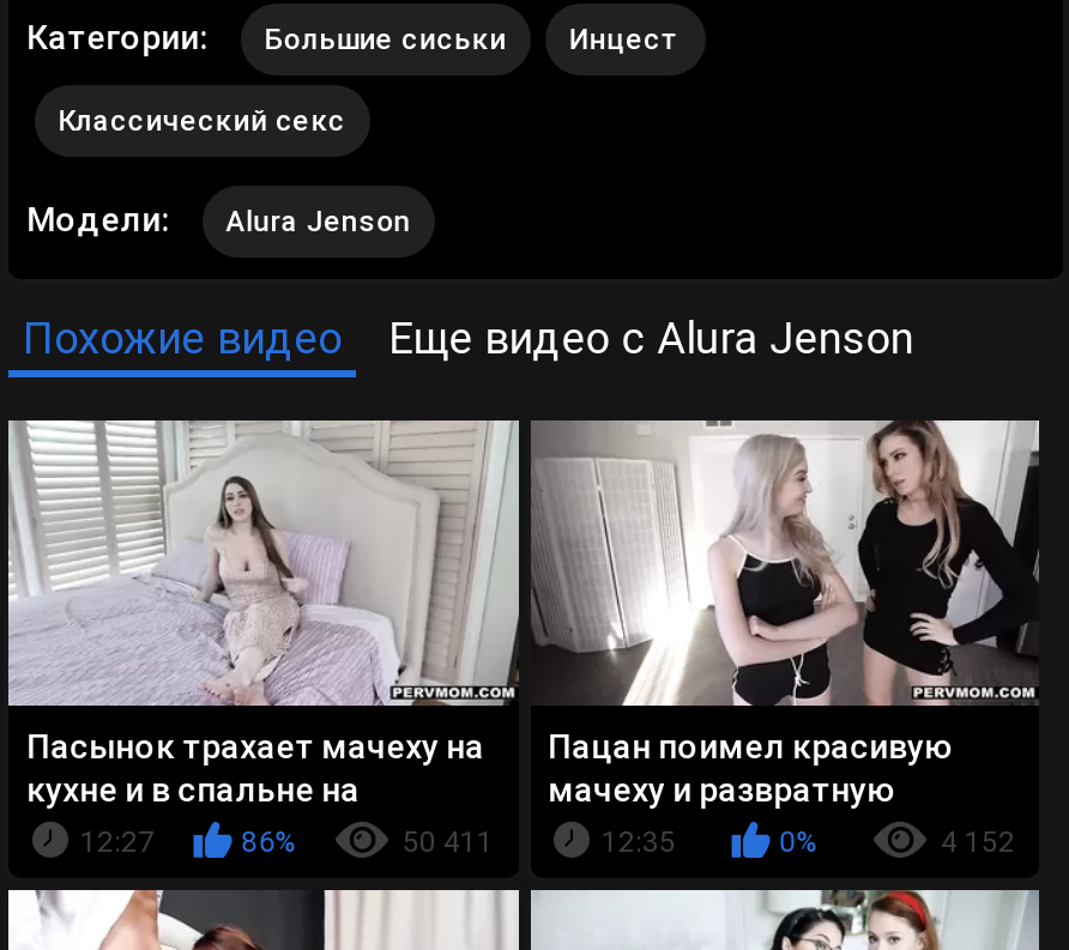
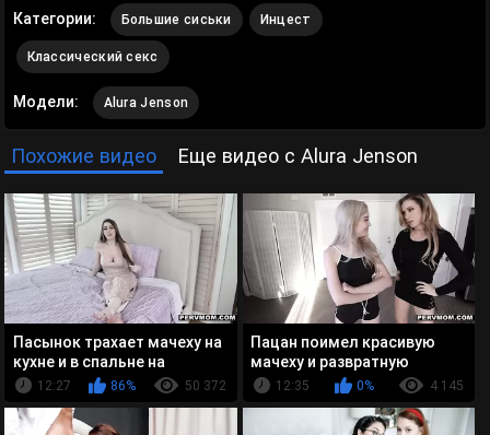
[403,826,494,859] 50 411 -> [184,378,226,394] 50 372
[941,826,1015,859] 4 152 -> [430,378,464,394] 4 145

